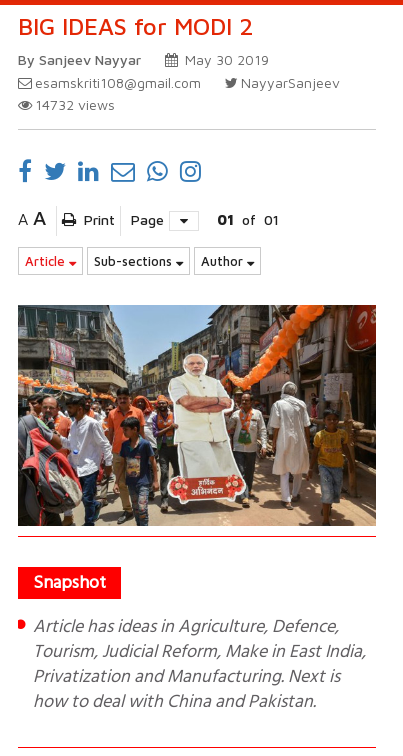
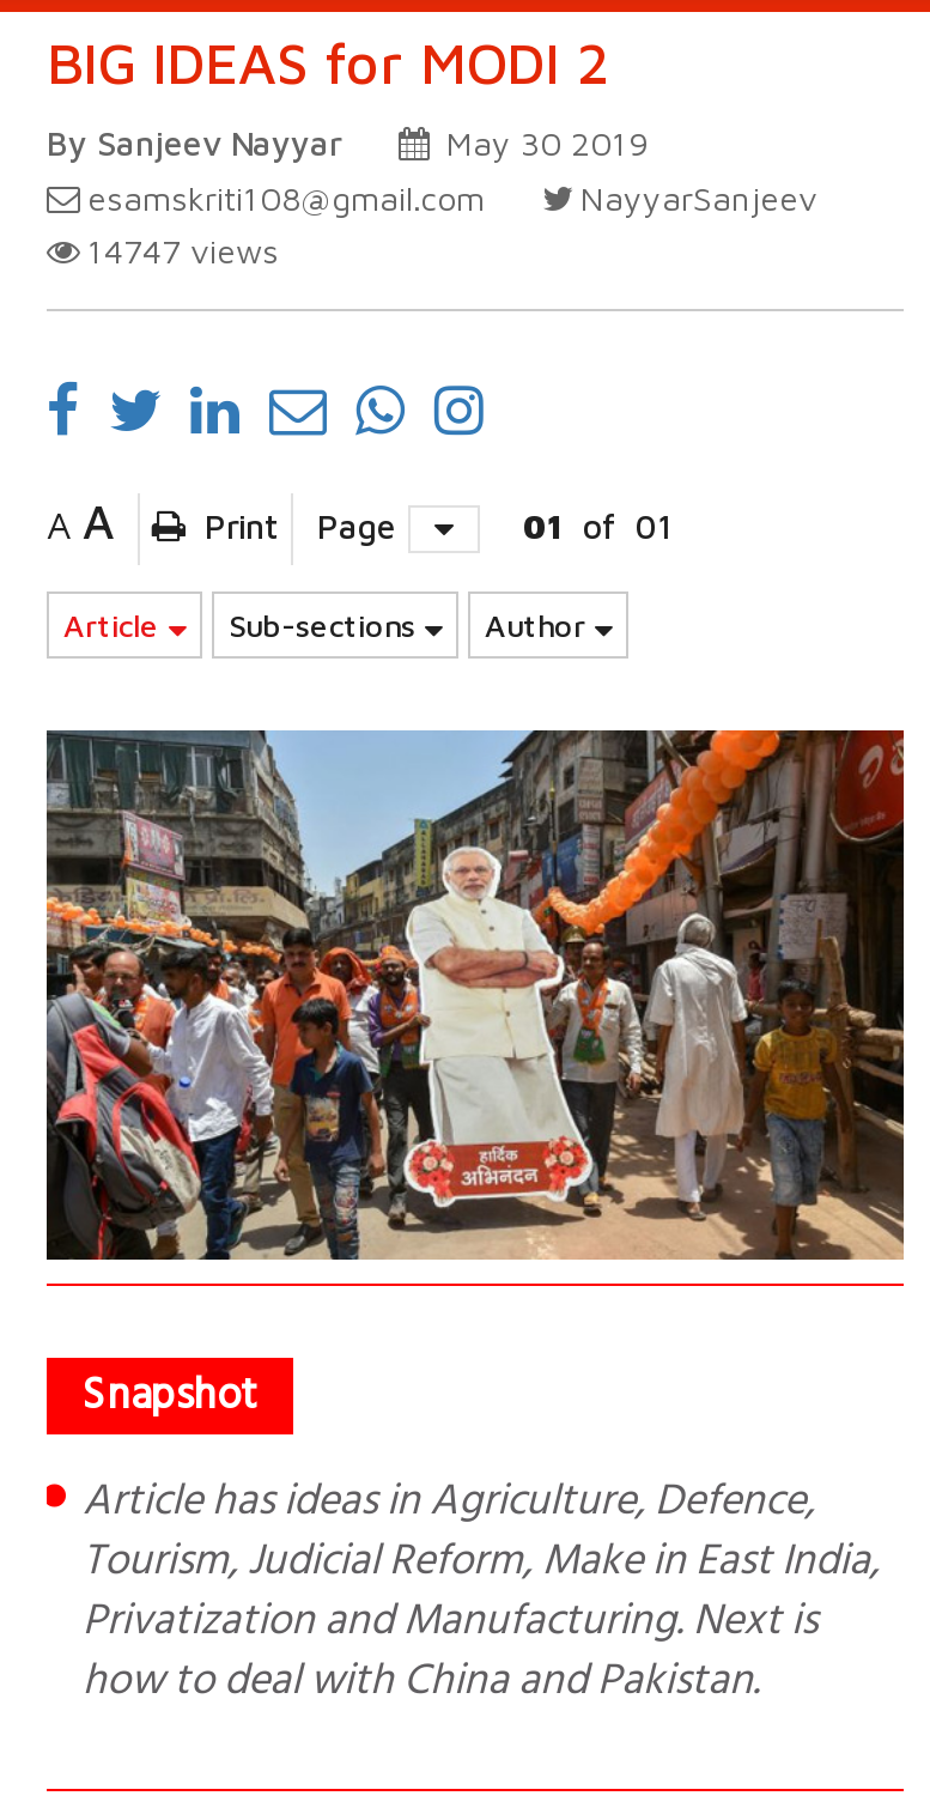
[35,96,115,113] 14732 views -> [87,230,279,271] 14747 views

